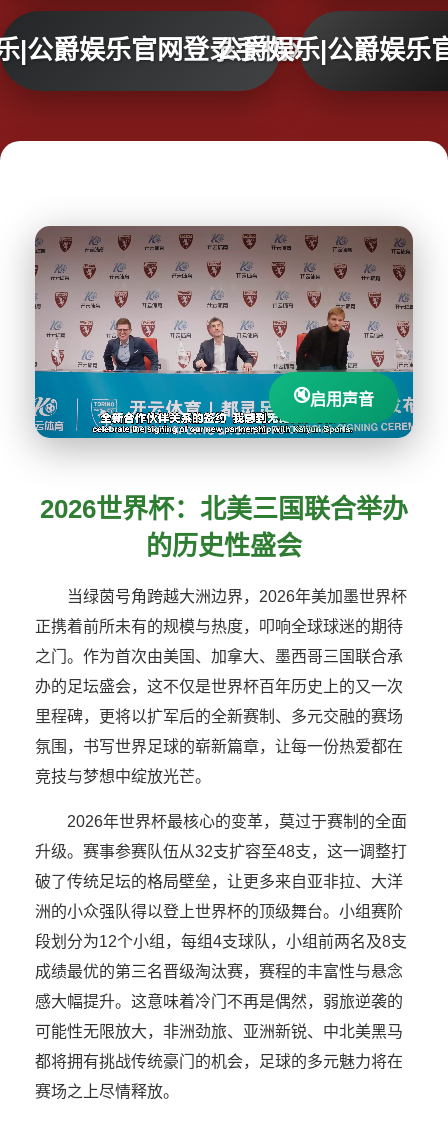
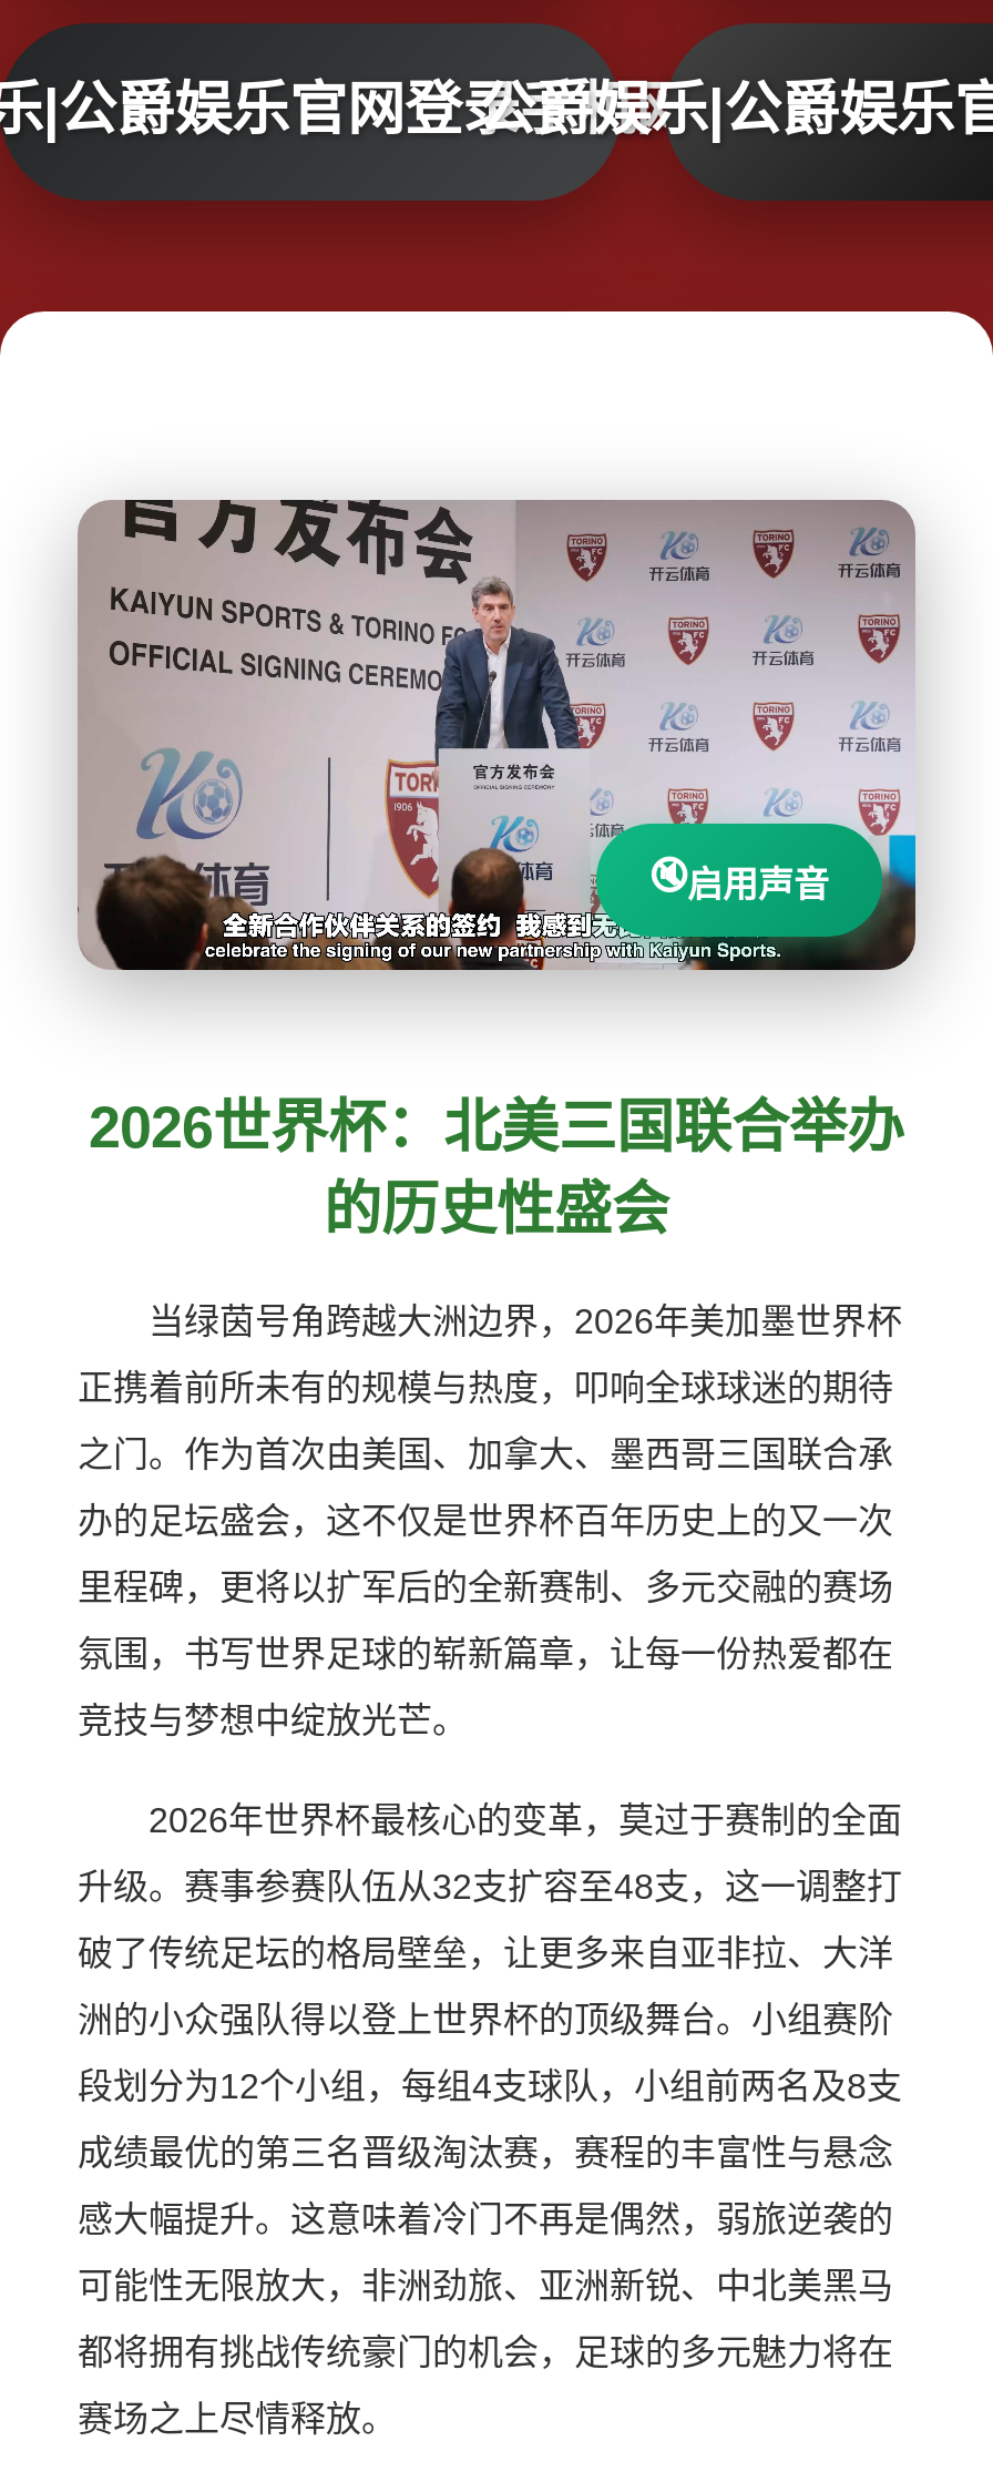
[34,226,414,439] [image] -> [78,500,918,972] [image]

